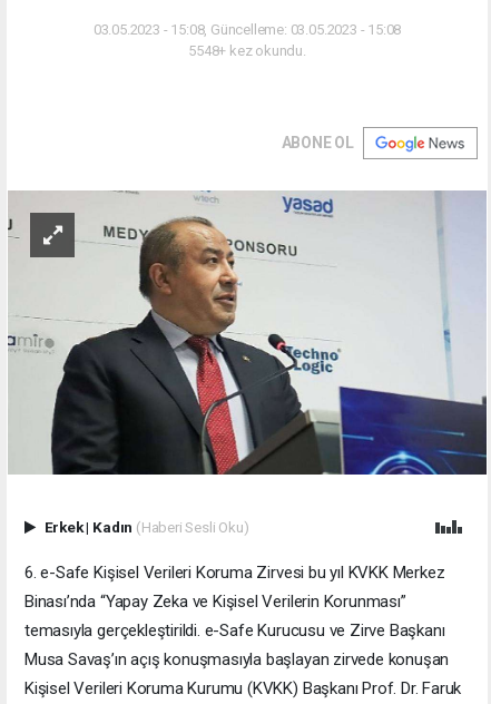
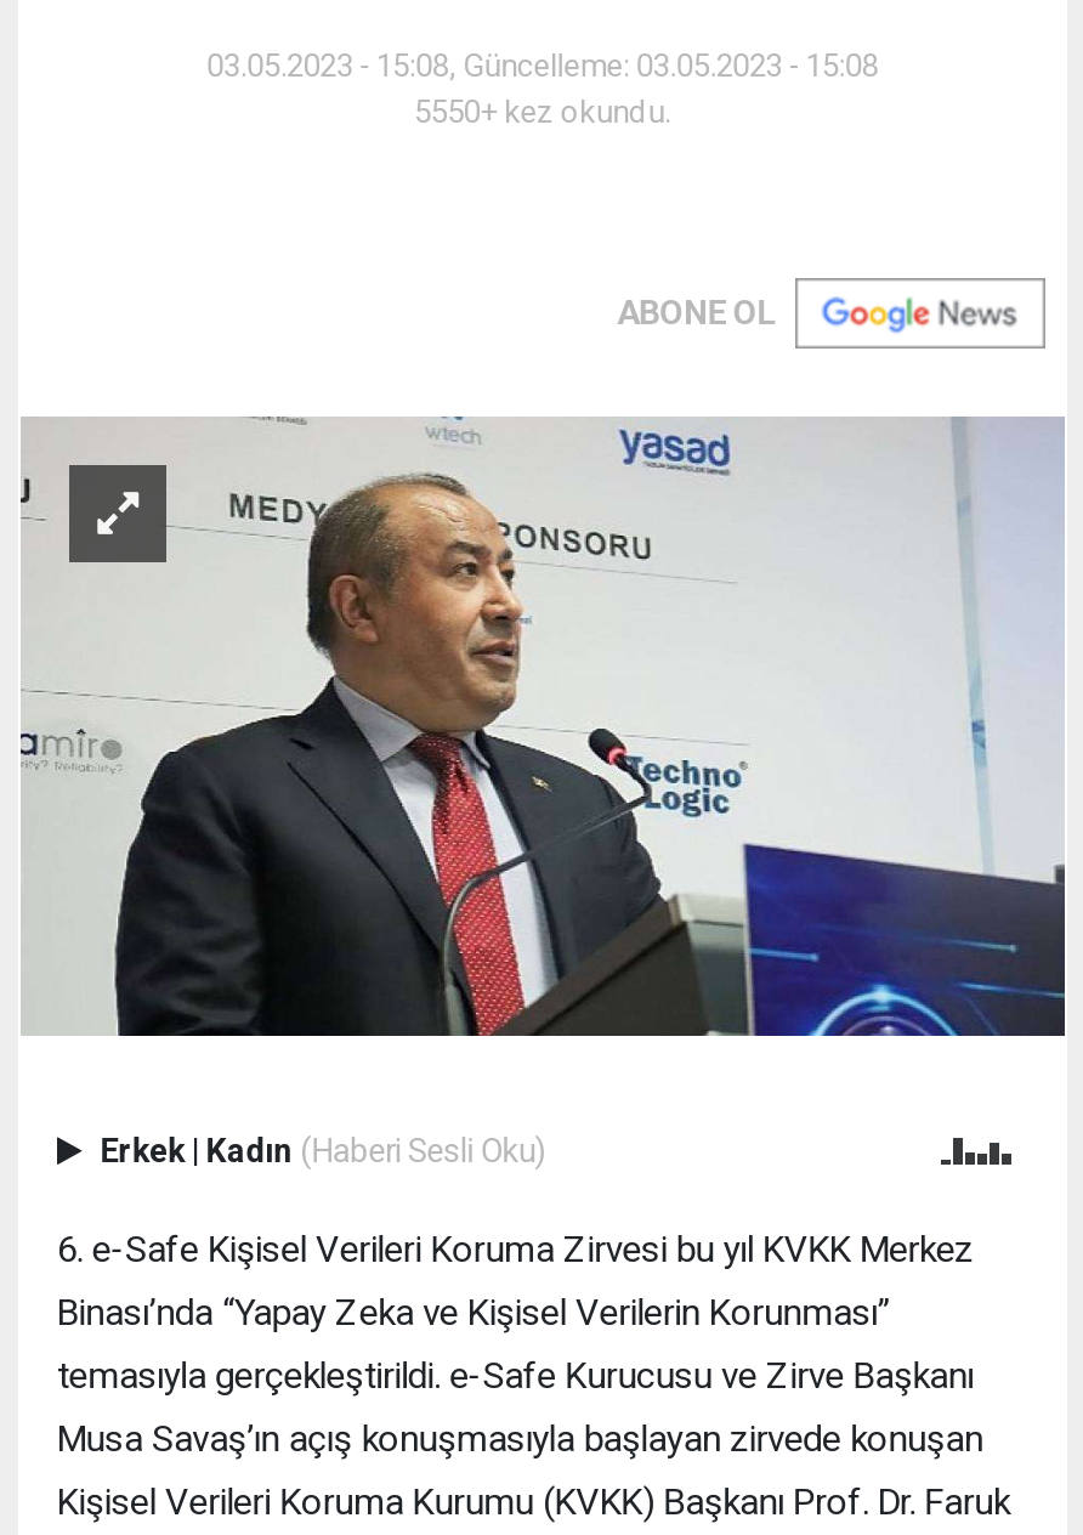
[188,42,306,59] 5548+ kez okundu. -> [414,93,671,129] 5550+ kez okundu.

